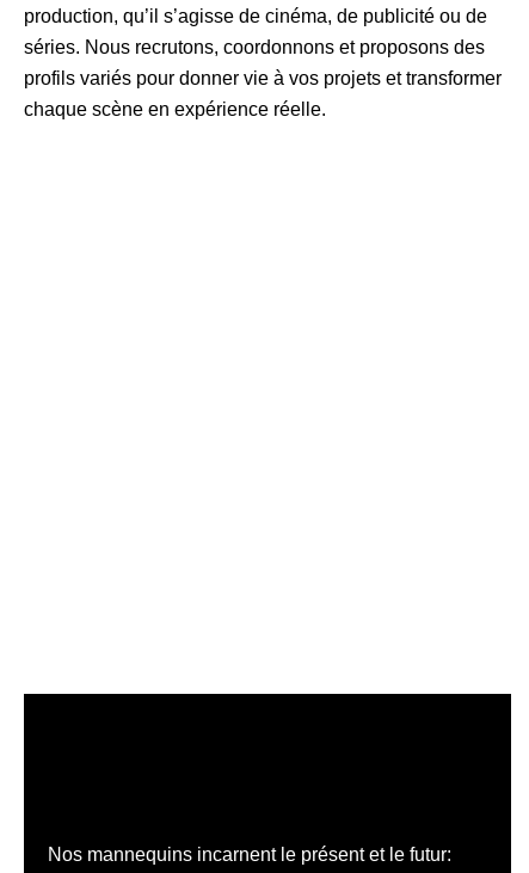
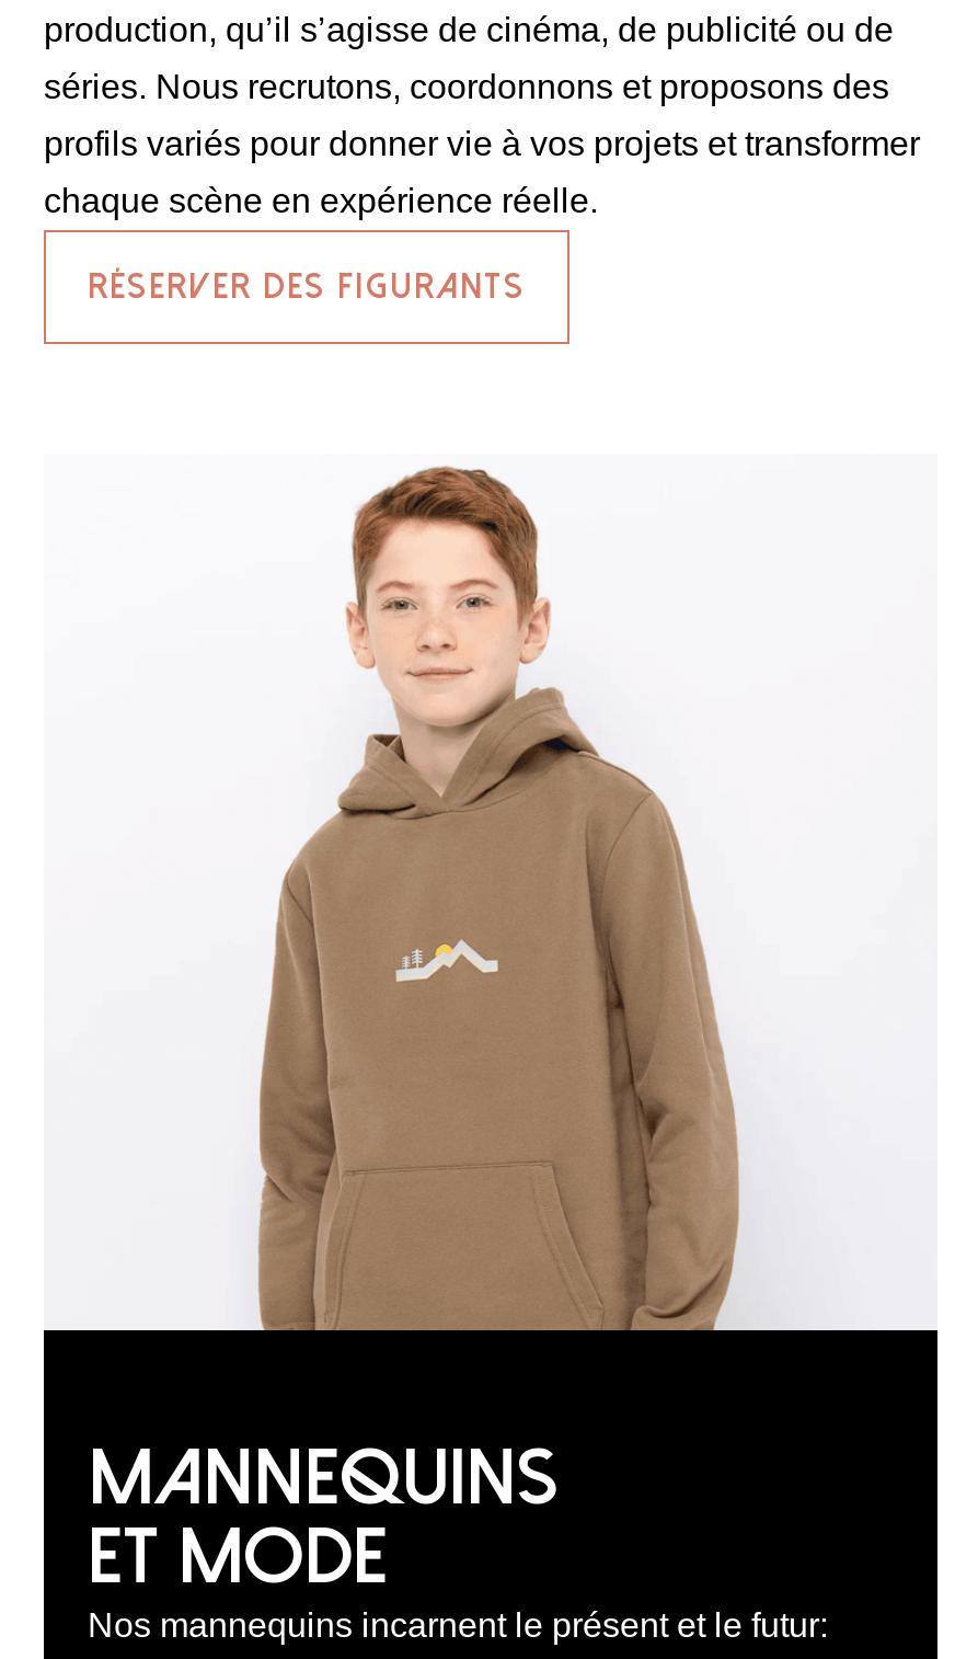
none -> [88,270,526,305] RÉSERVER DES FIGURANTS
none -> [88,1438,559,1600] MANNEQUINS | ET MODE
none -> [256,465,775,1332] [image]

